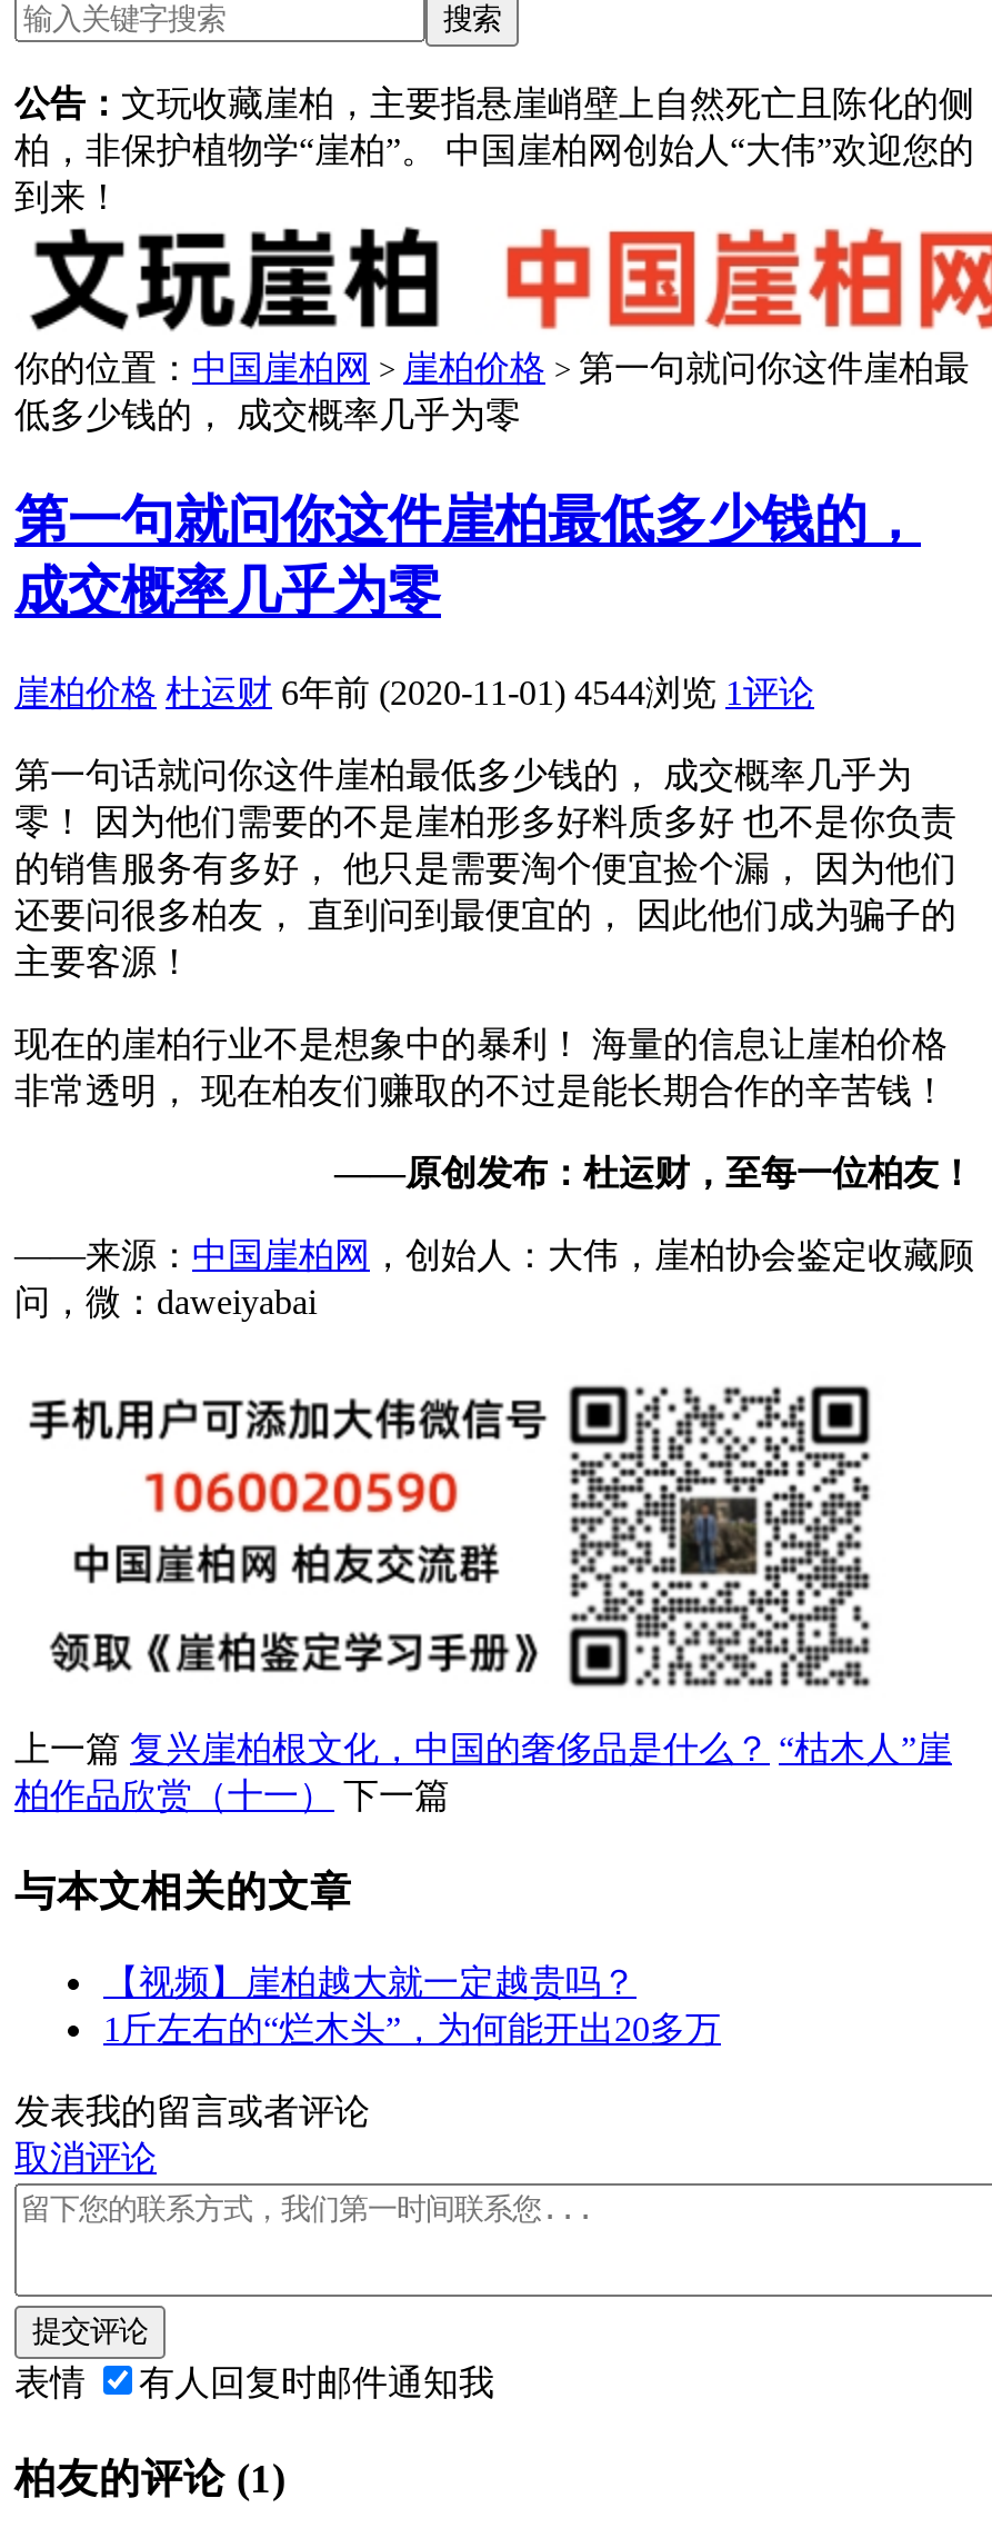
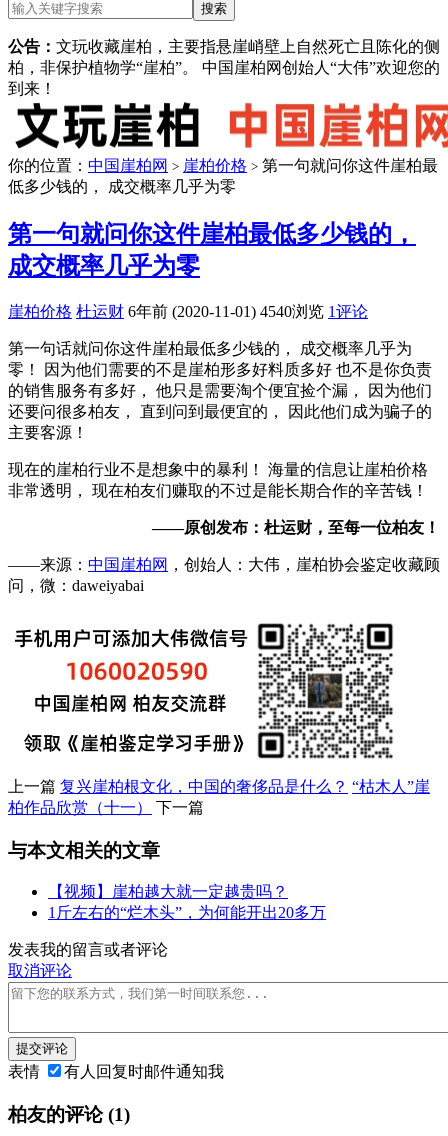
[14,673,814,711] 崖柏价格 杜运财 6年前 (2020-11-01) 4544浏览 1评论 -> [8,303,368,320] 崖柏价格 杜运财 6年前 (2020-11-01) 4540浏览 1评论

